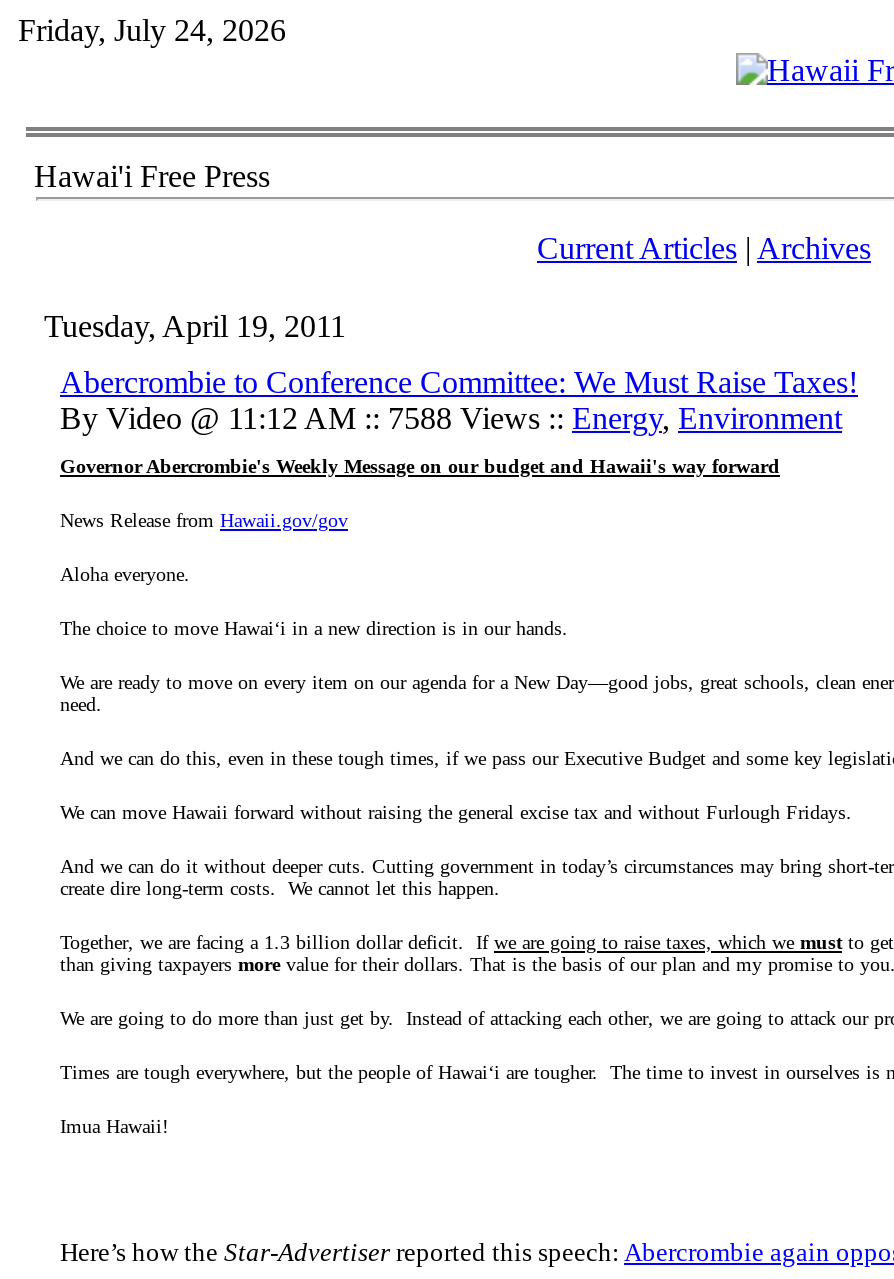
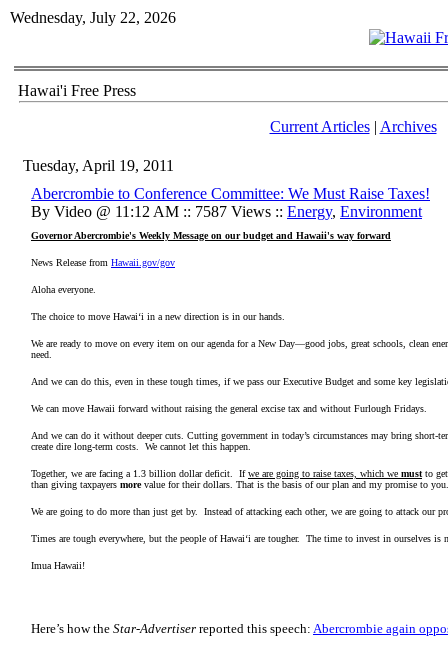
[18,13,286,47] Friday, July 24, 2026 -> [10,9,176,26] Wednesday, July 22, 2026
[60,401,842,435] By Video @ 11:12 AM :: 7588 Views :: Energy, Environment -> [31,203,422,220] By Video @ 11:12 AM :: 7587 Views :: Energy, Environment

